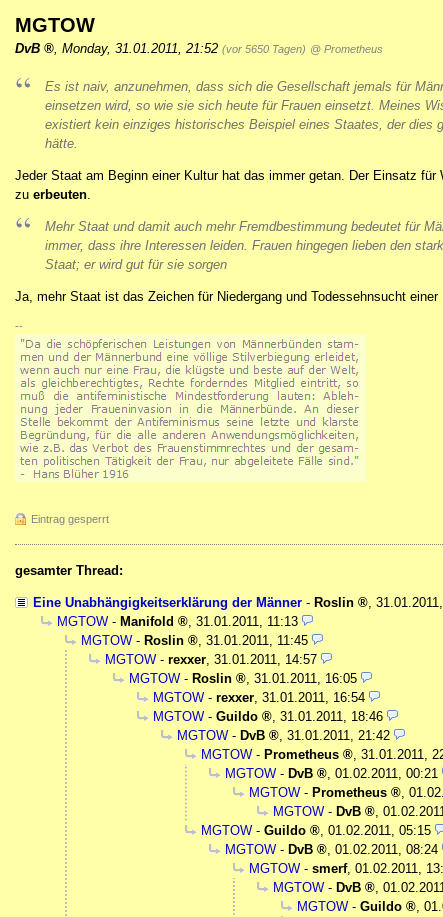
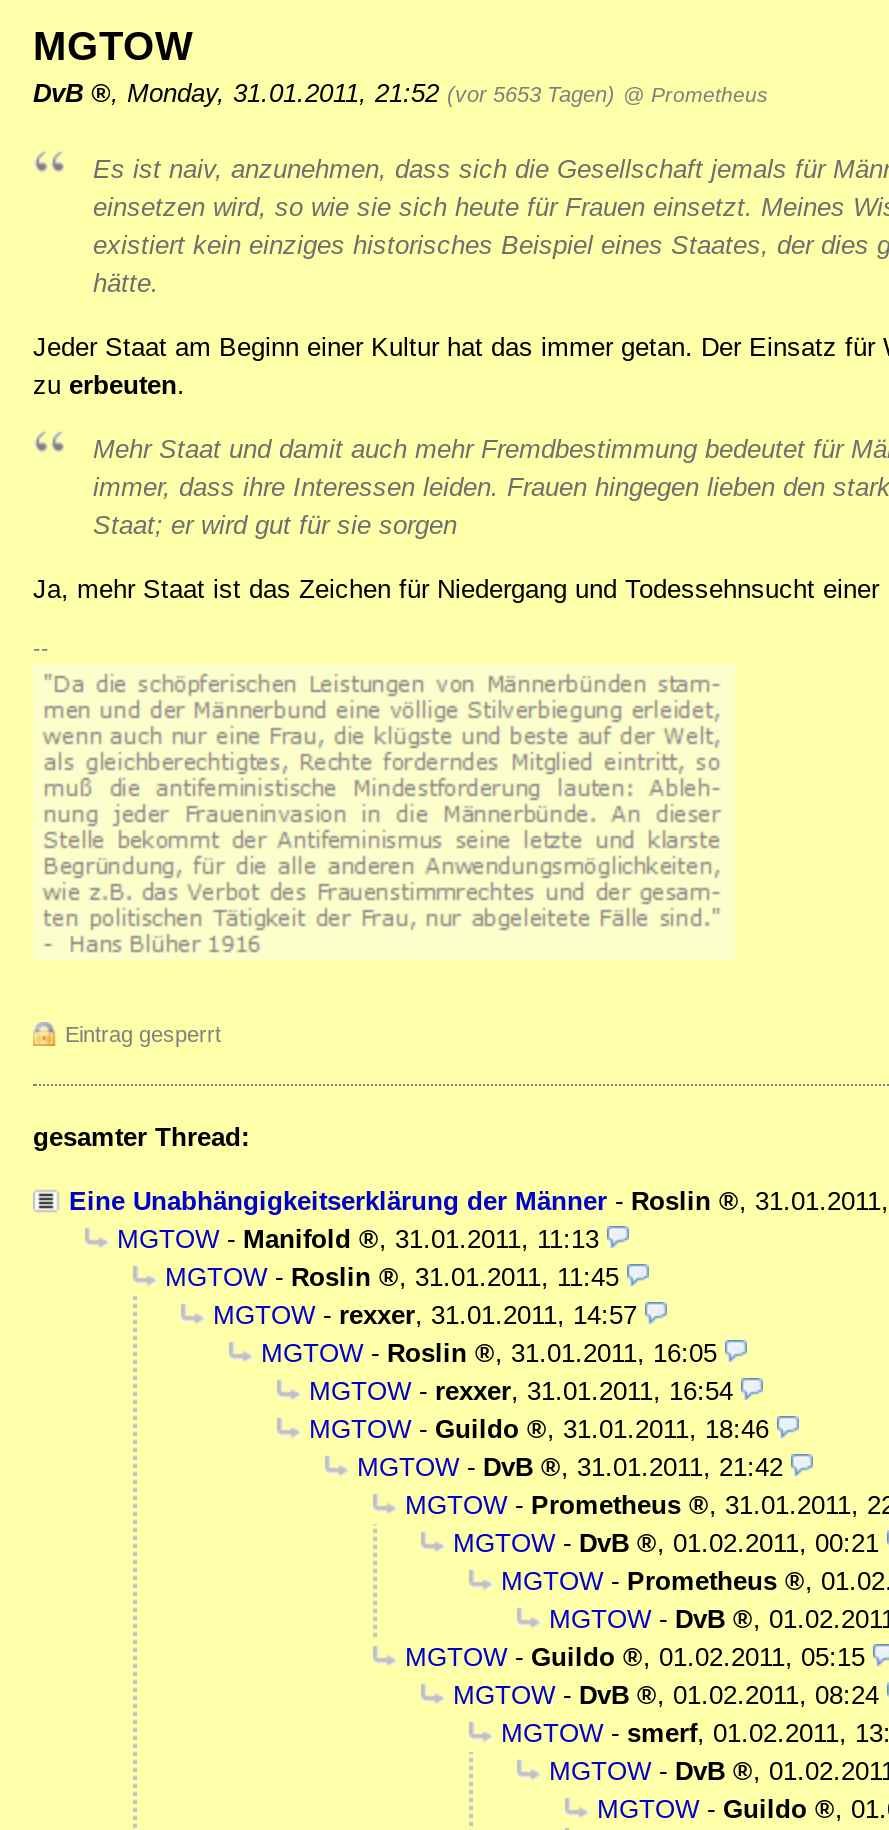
[54,41,383,56] , Monday, 31.01.2011, 21:52 (vor 5650 Tagen) @ Prometheus -> [111,78,769,108] , Monday, 31.01.2011, 21:52 (vor 5653 Tagen) @ Prometheus

